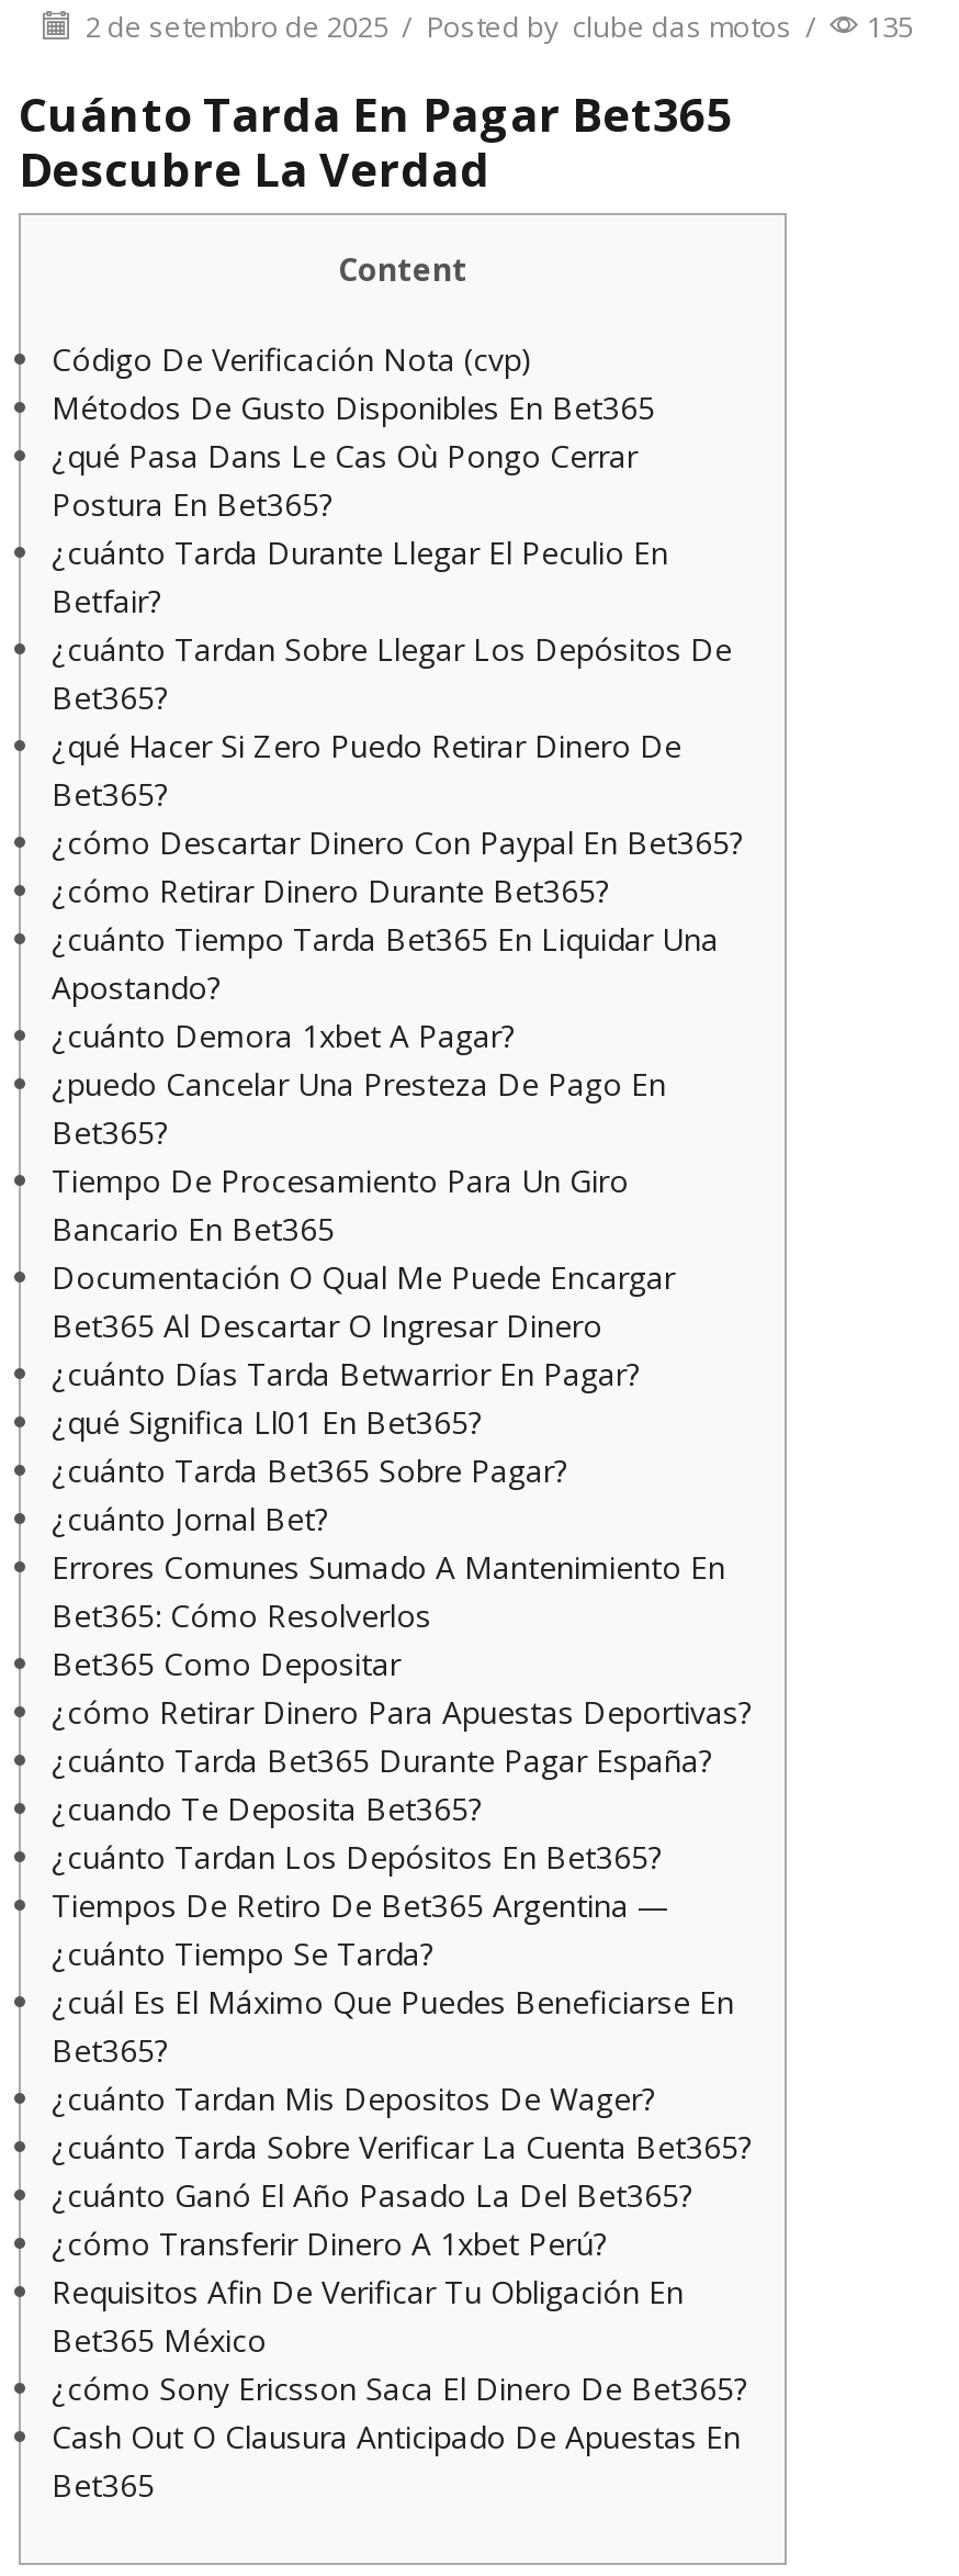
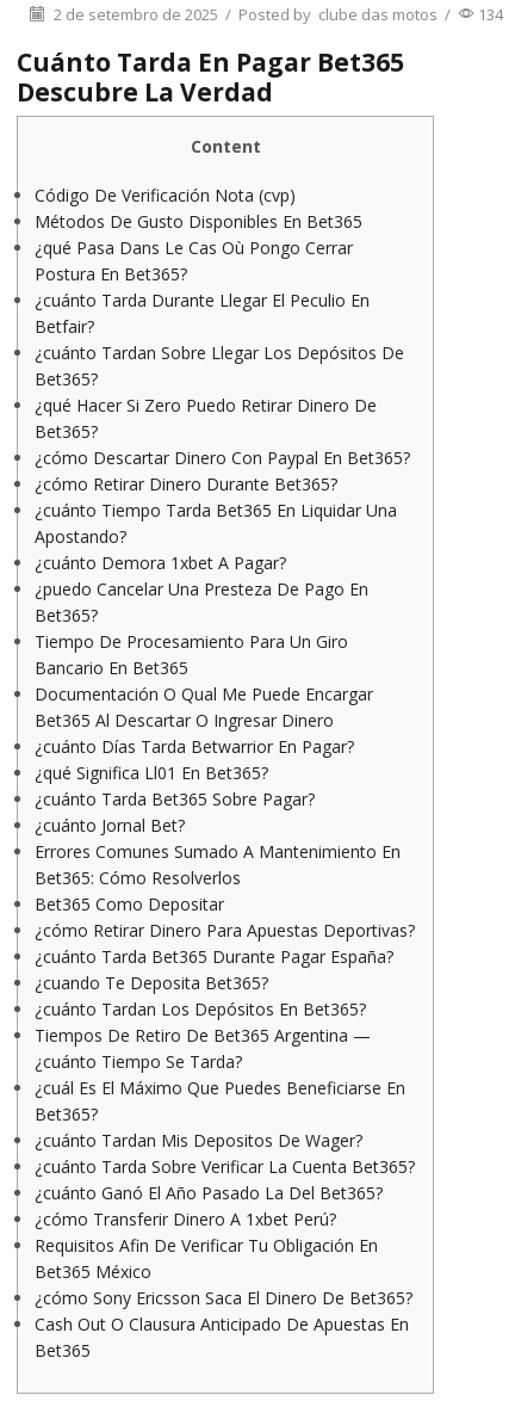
[79,6,913,46] 2 de setembro de 2025 / Posted by clube das motos / 135 -> [49,3,502,25] 2 de setembro de 2025 / Posted by clube das motos / 134

